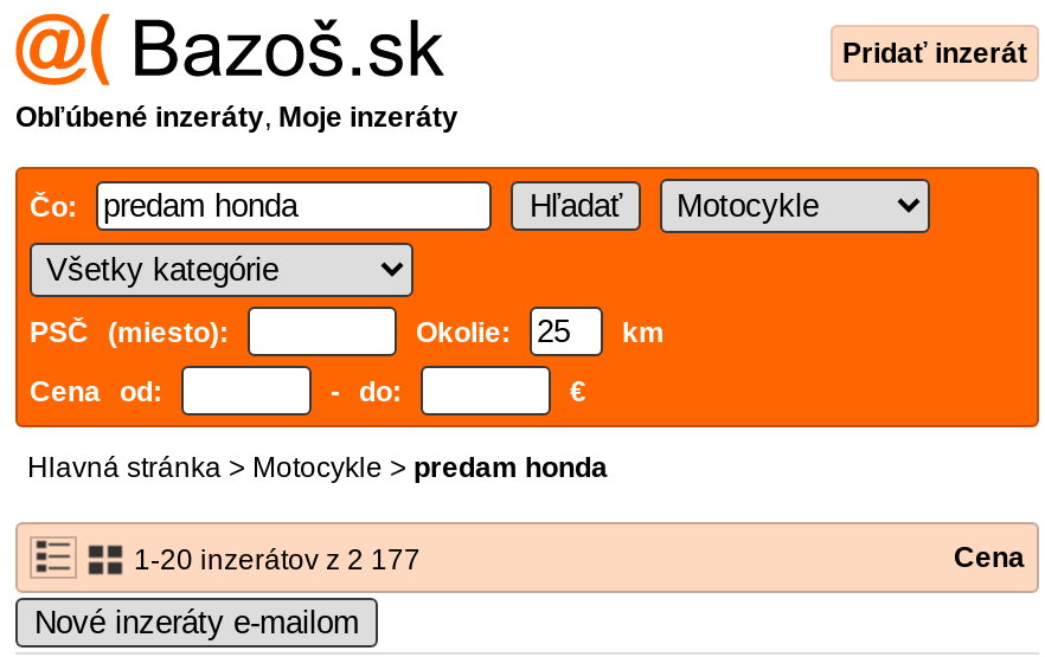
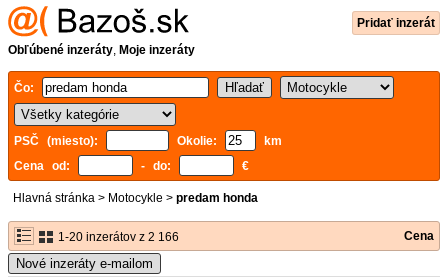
[127,543,421,577] 1-20 inzerátov z 2 177 -> [55,230,179,244] 1-20 inzerátov z 2 166

